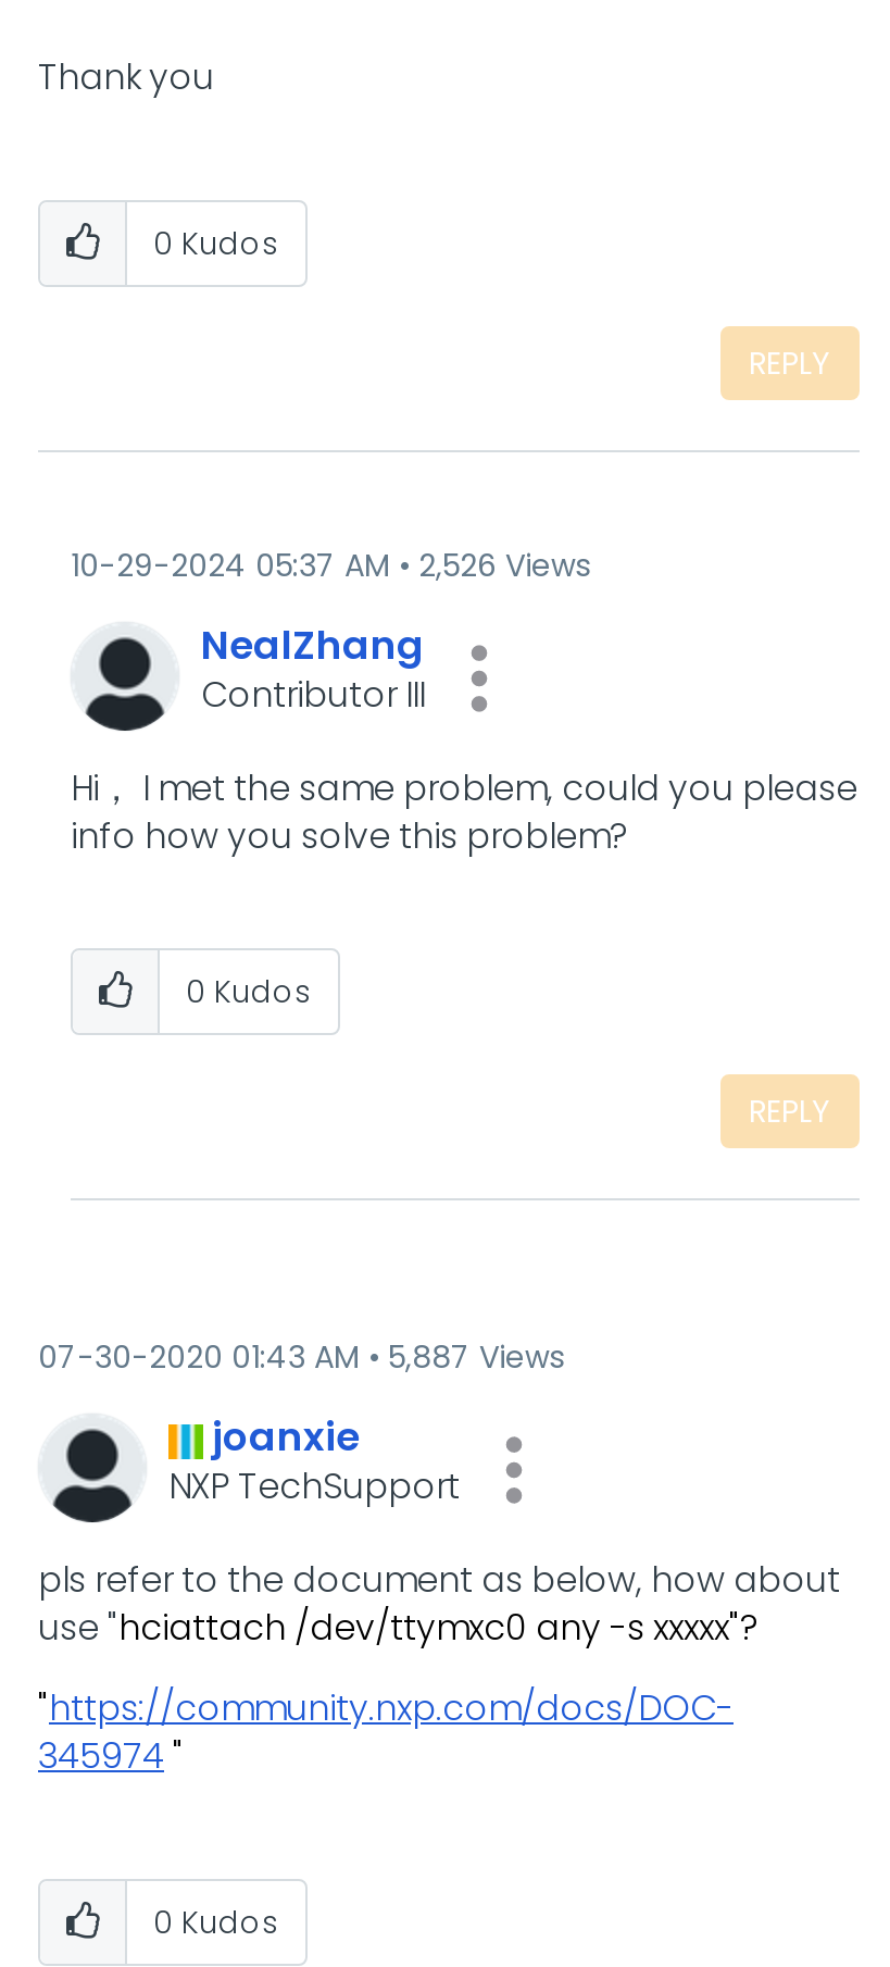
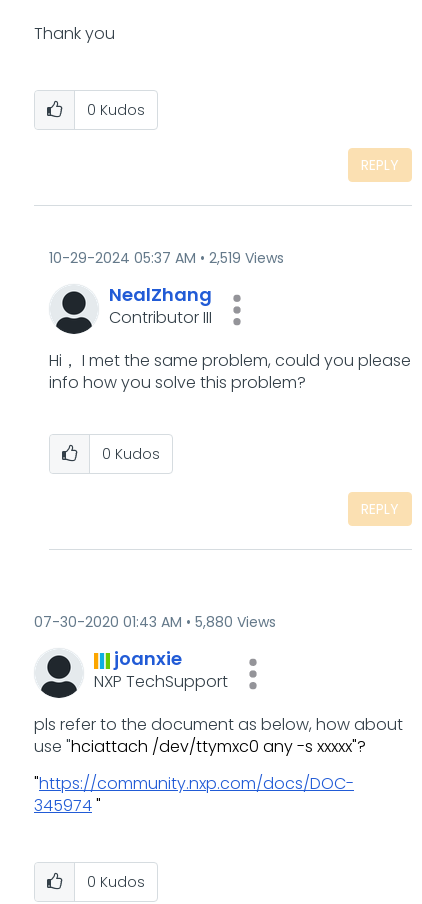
[71,544,590,587] 10-29-2024 05:37 AM 2,526 Views -> [49,248,284,268] 10-29-2024 05:37 AM 2,519 Views
[38,1335,564,1379] 07-30-2020 01:43 AM 5,887 Views -> [34,612,276,632] 07-30-2020 01:43 AM 5,880 Views

